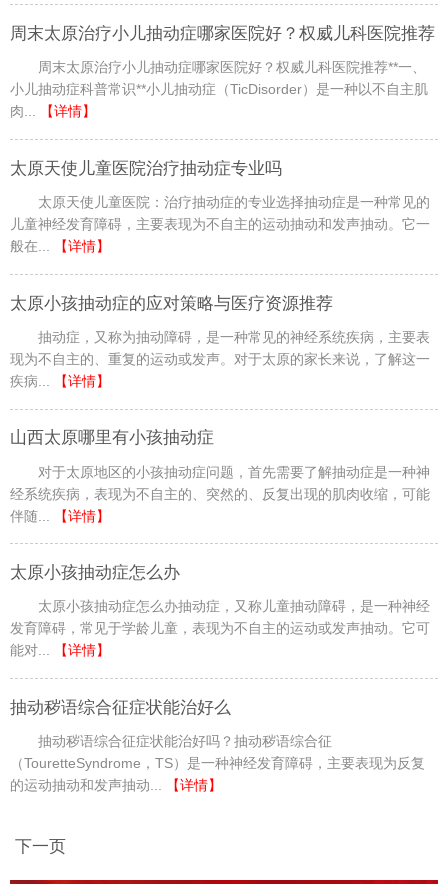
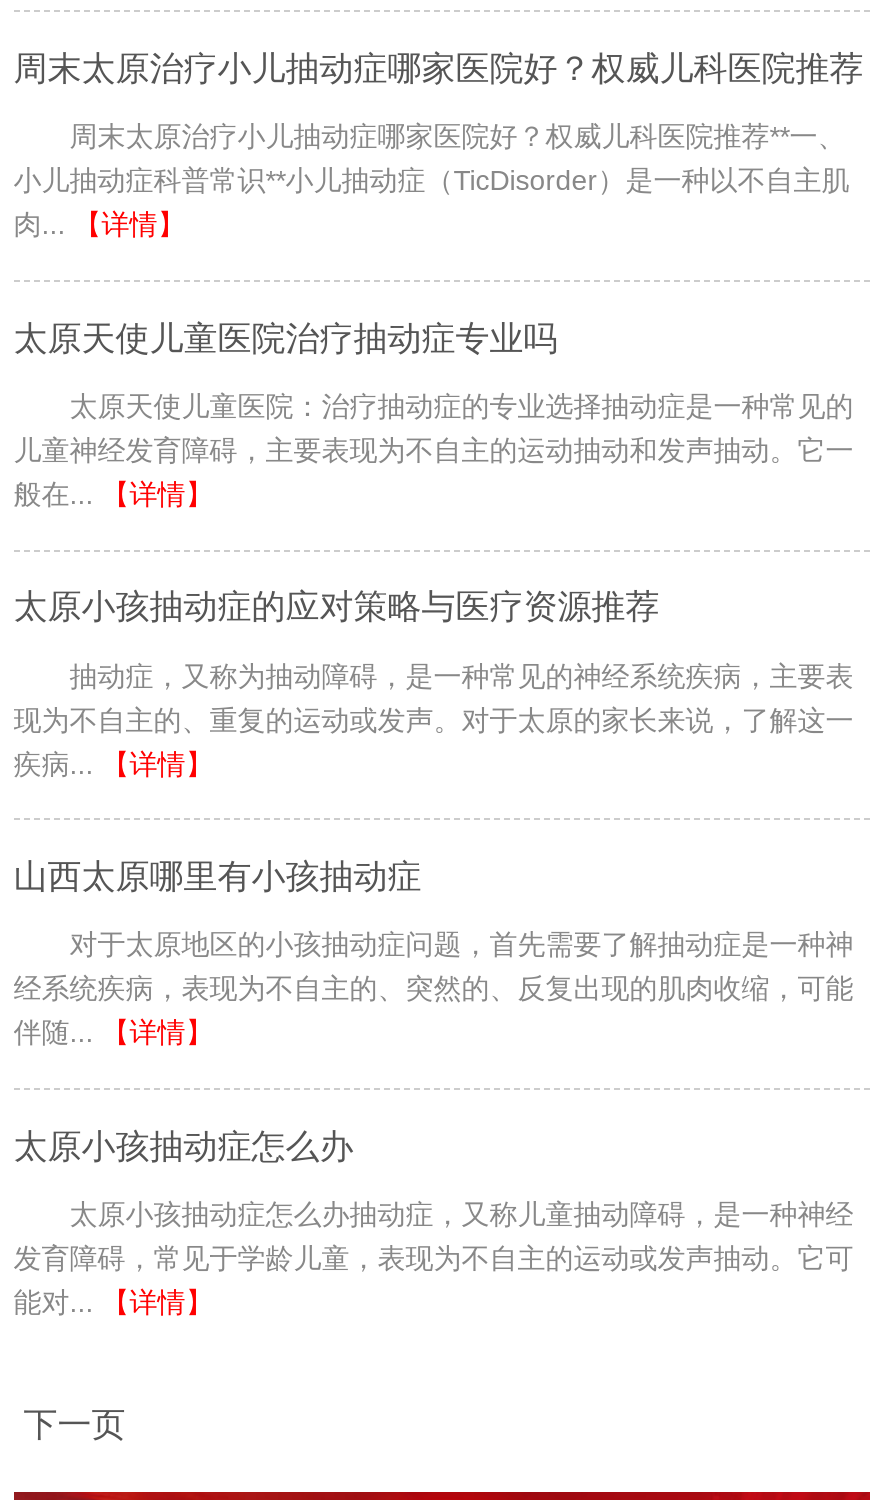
[10,698,425,793] 抽动秽语综合征症状能治好么 | 抽动秽语综合征症状能治好吗？抽动秽语综合征 | （TouretteSyndrome，TS）是一种神经发育障碍，主要表现为反复 | 的运动抽动和发声抽动...【详情】 -> none

